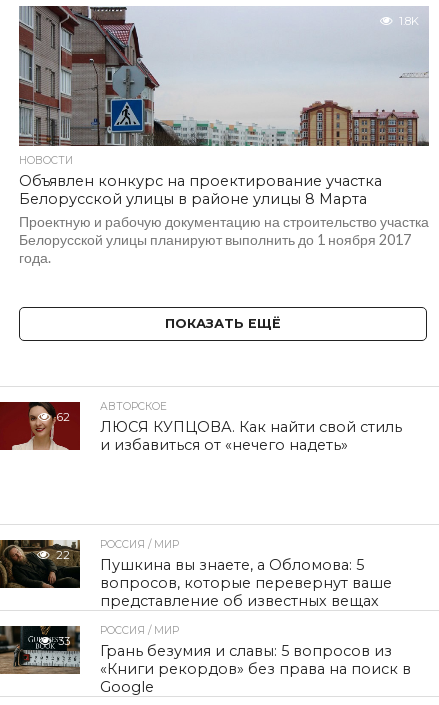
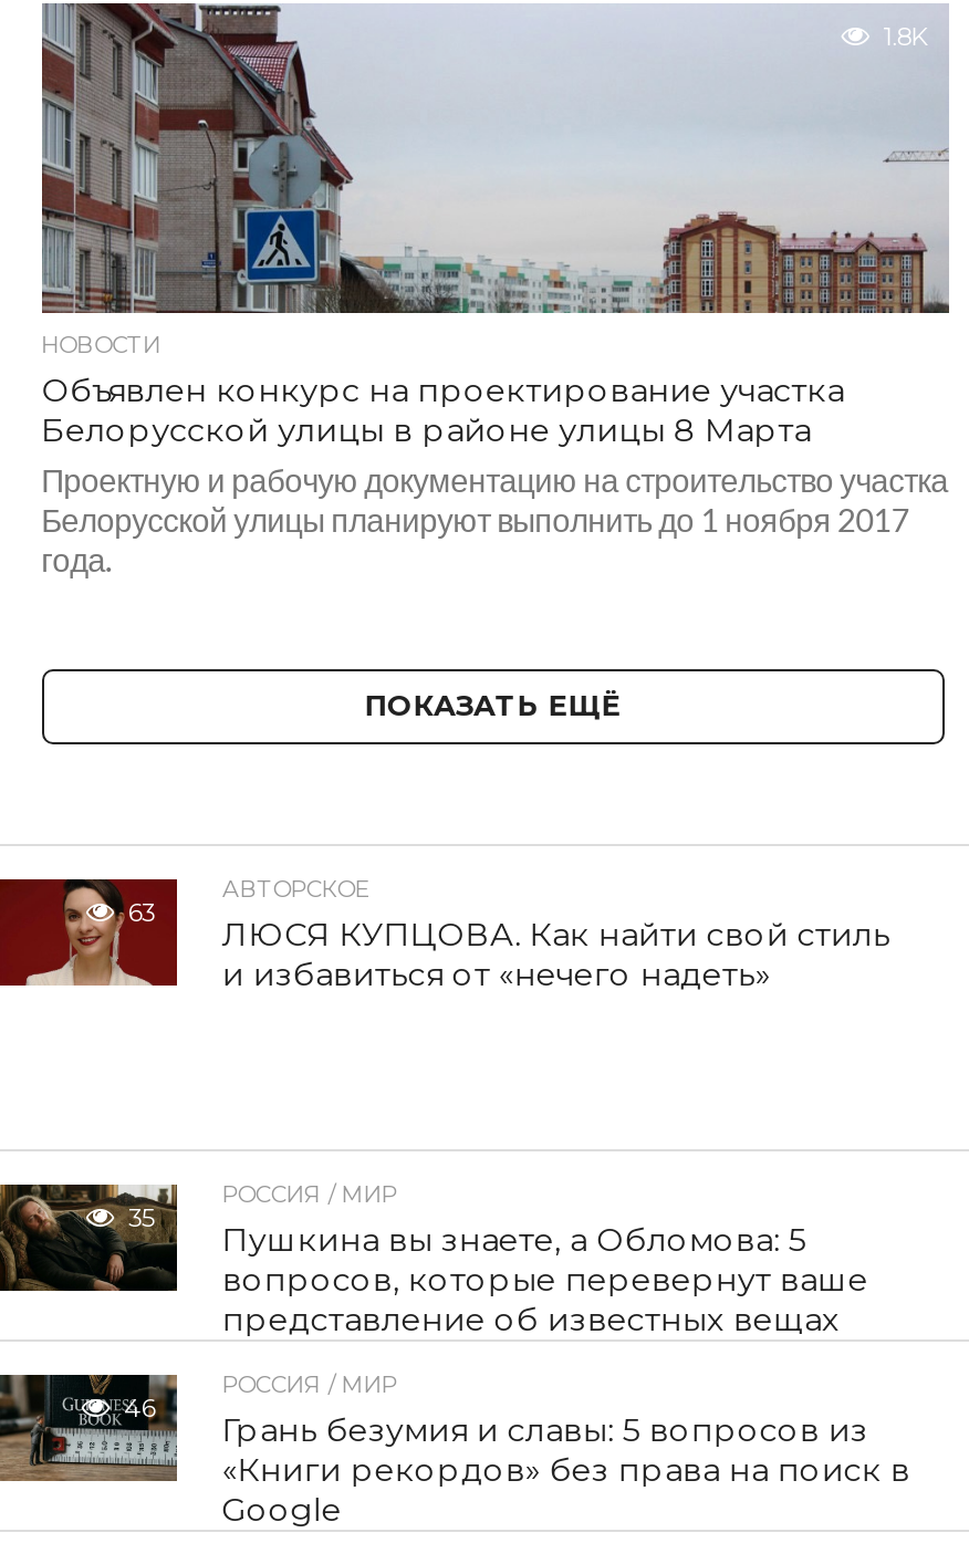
[57,410,70,424] 62 -> [128,897,155,928] 63
[56,548,70,562] 22 -> [128,1202,155,1233] 35
[58,634,70,648] 33 -> [124,1393,155,1424] 46

